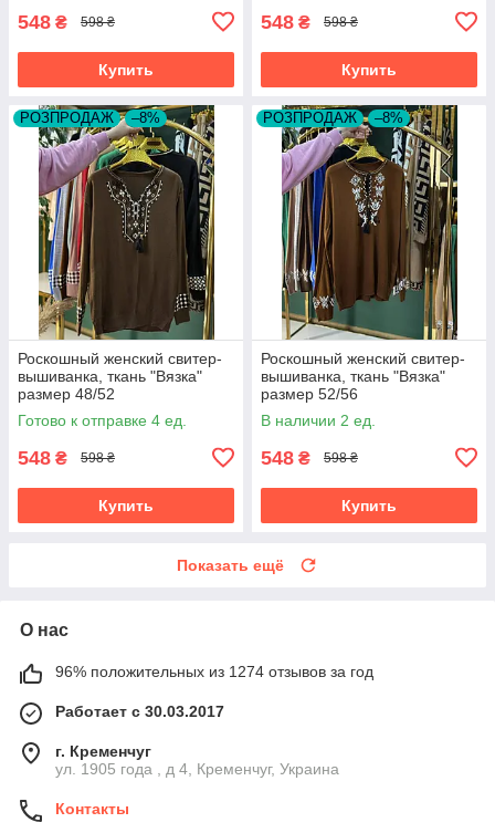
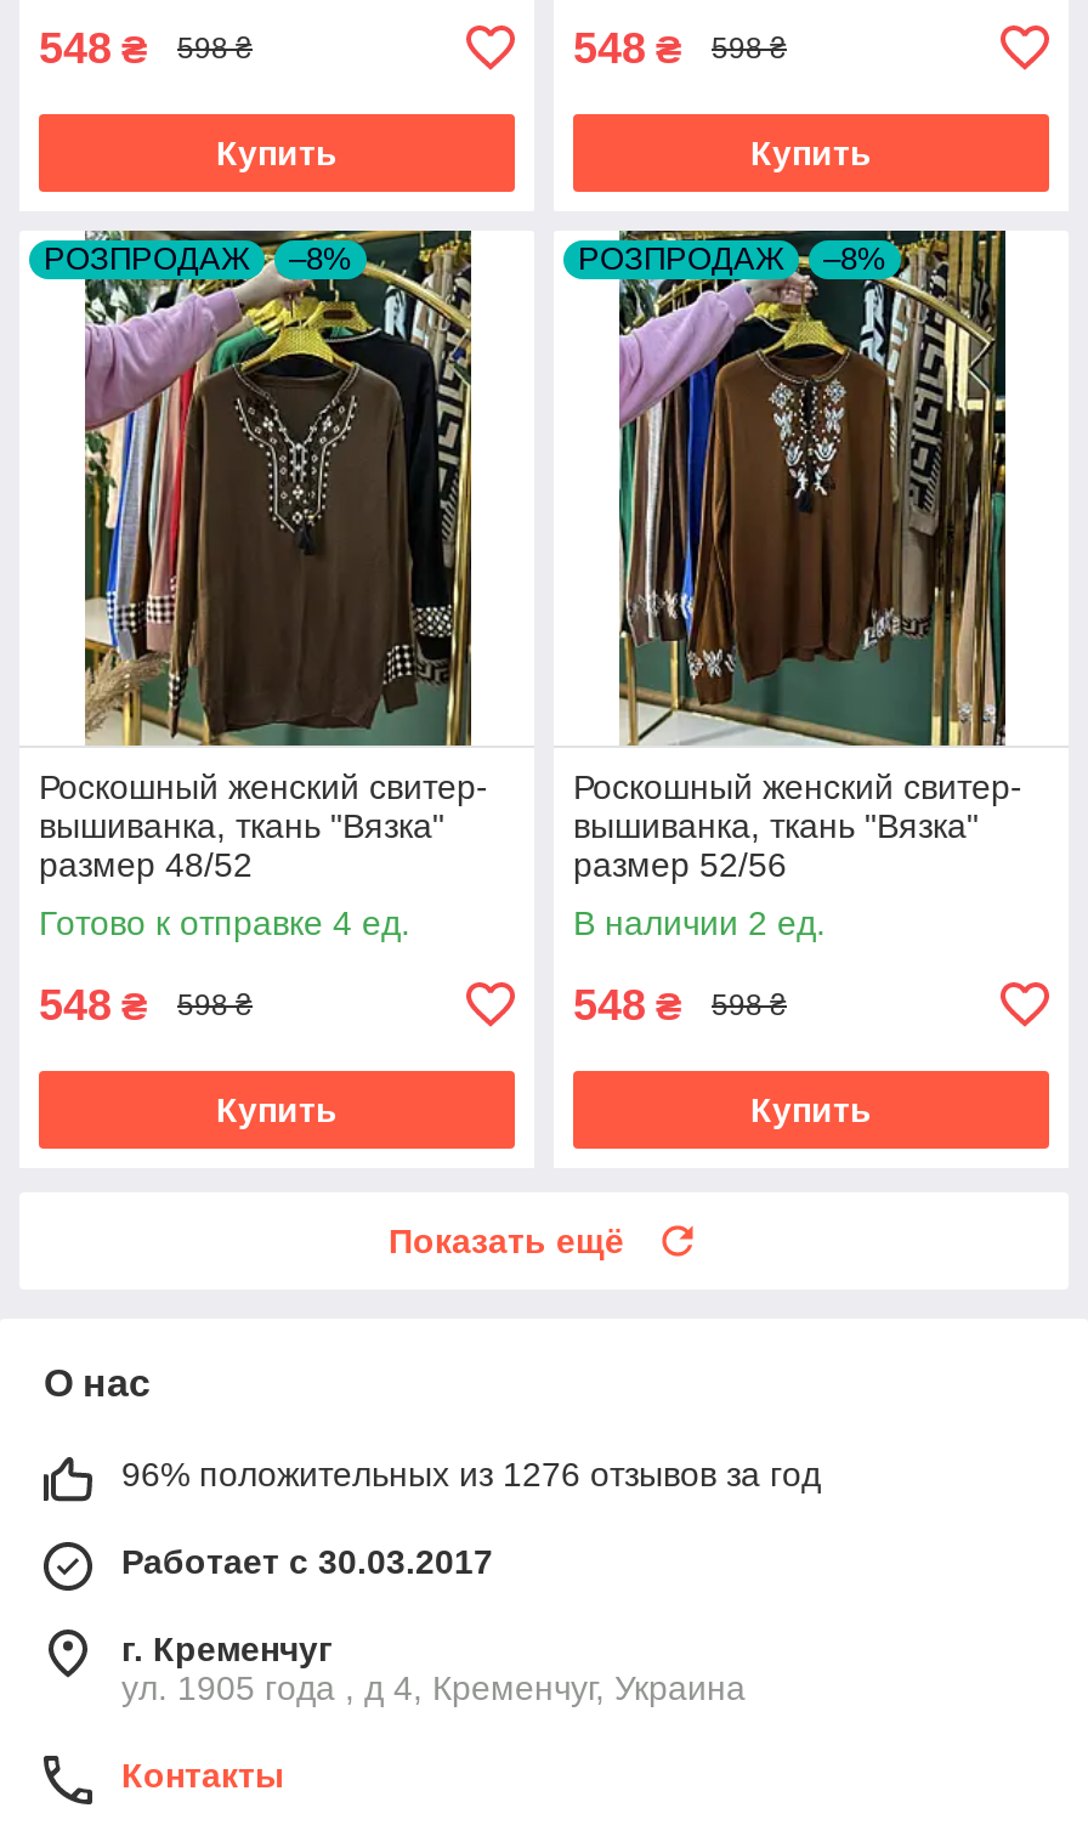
[55,662,373,680] 96% положительных из 1274 отзывов за год -> [121,1454,821,1493] 96% положительных из 1276 отзывов за год

